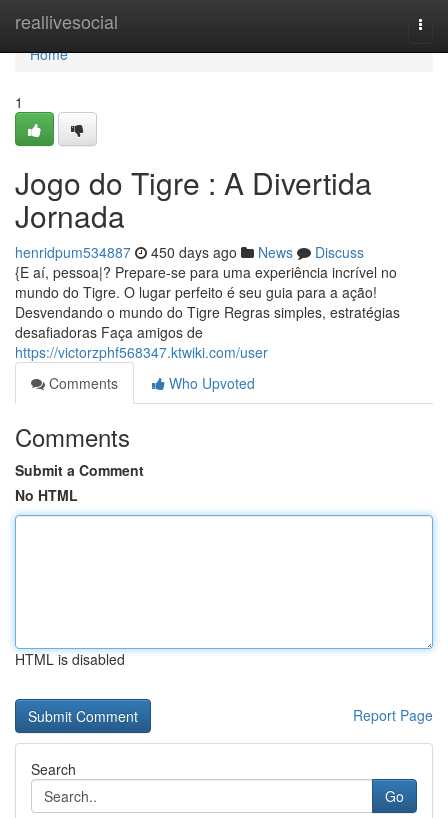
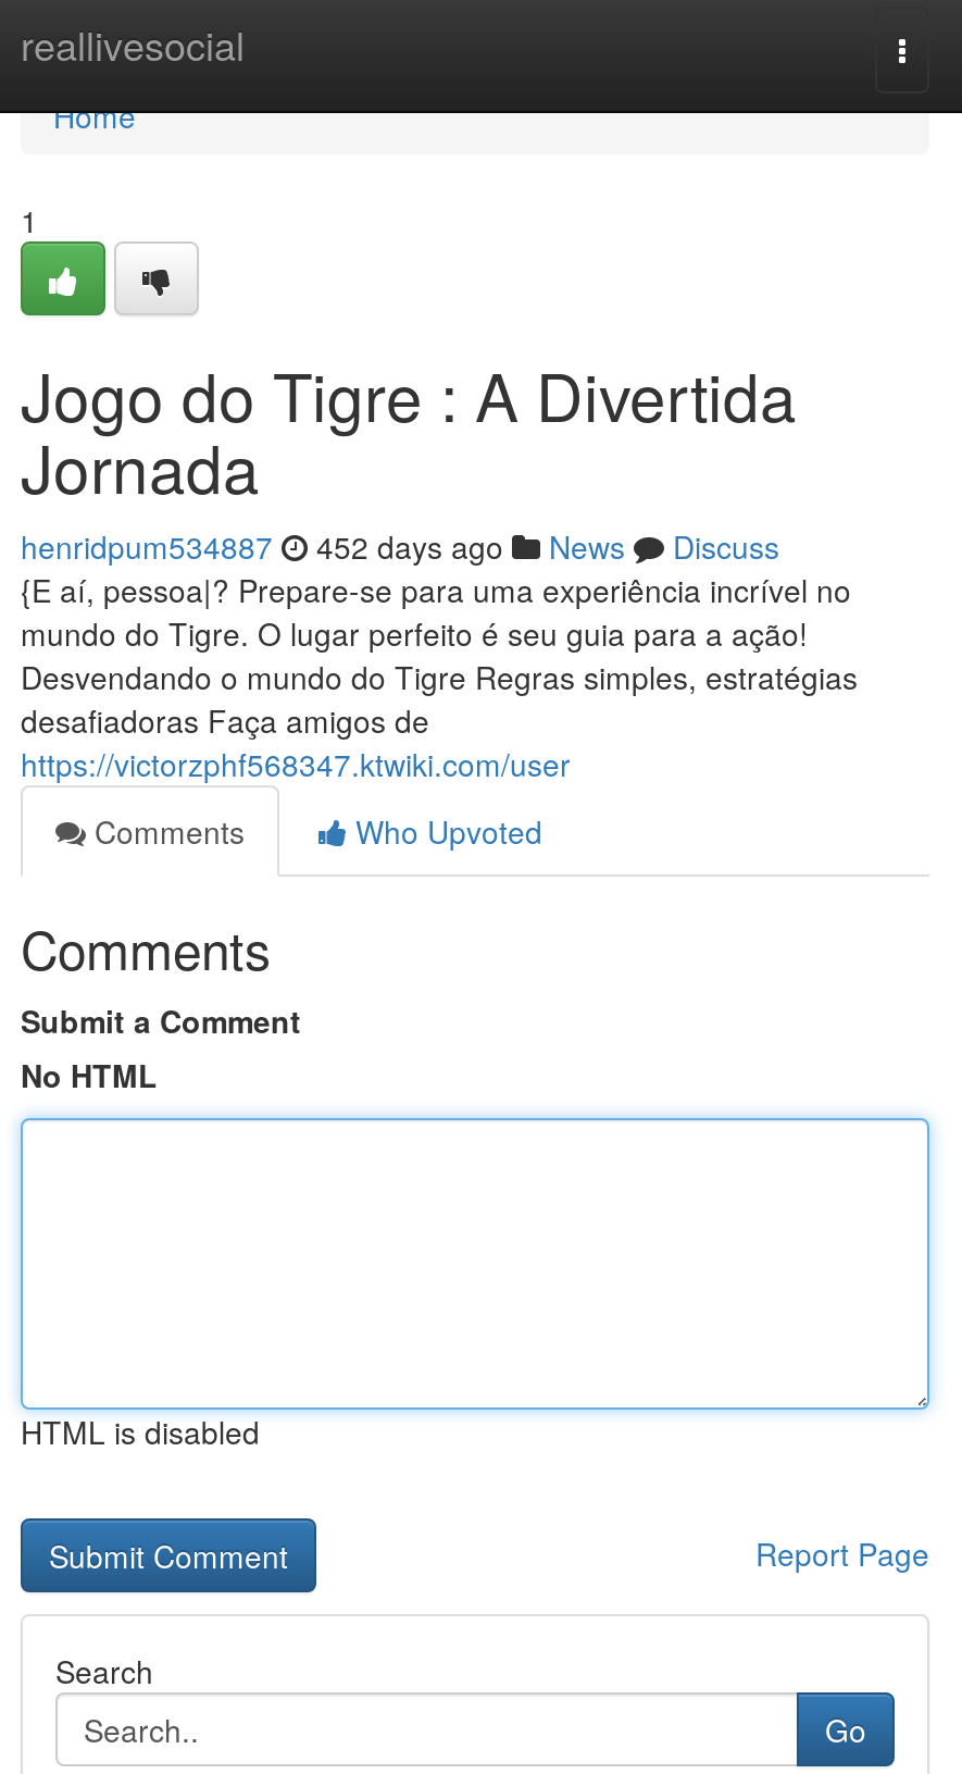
[15,242,364,262] henridpum534887 450 days ago News Discuss -> [21,524,779,568] henridpum534887 452 days ago News Discuss

